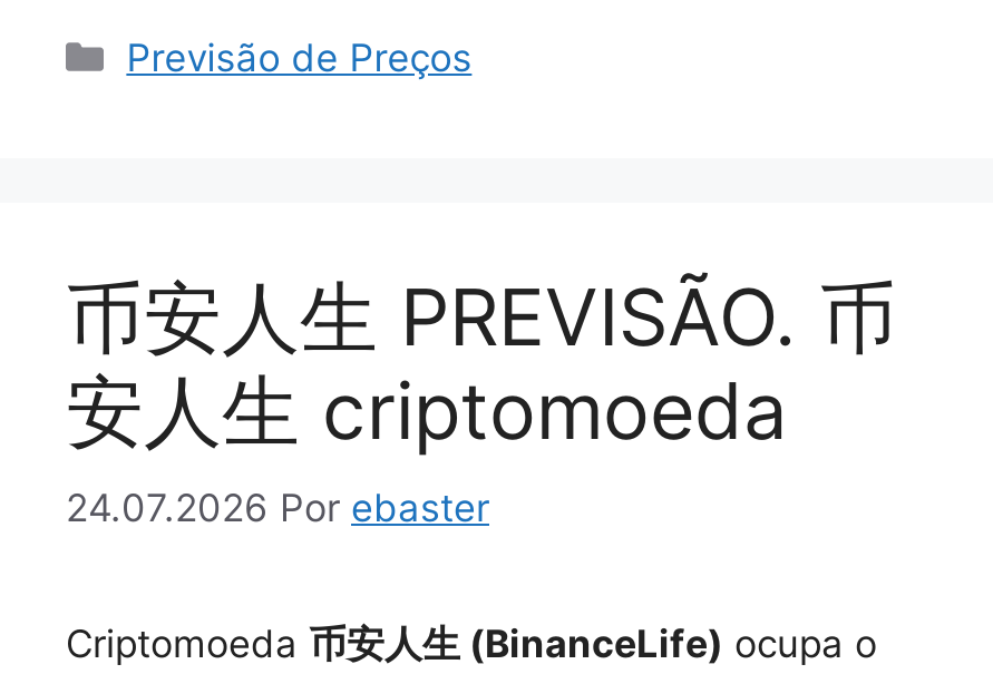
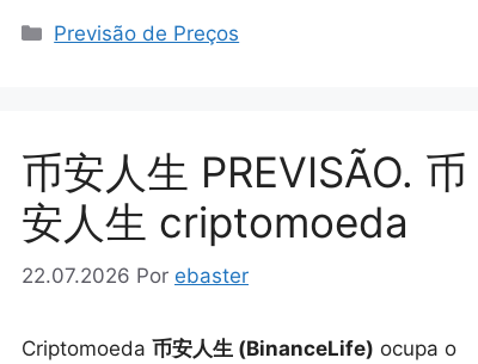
[66,486,489,531] 24.07.2026 Por ebaster -> [22,263,249,287] 22.07.2026 Por ebaster

